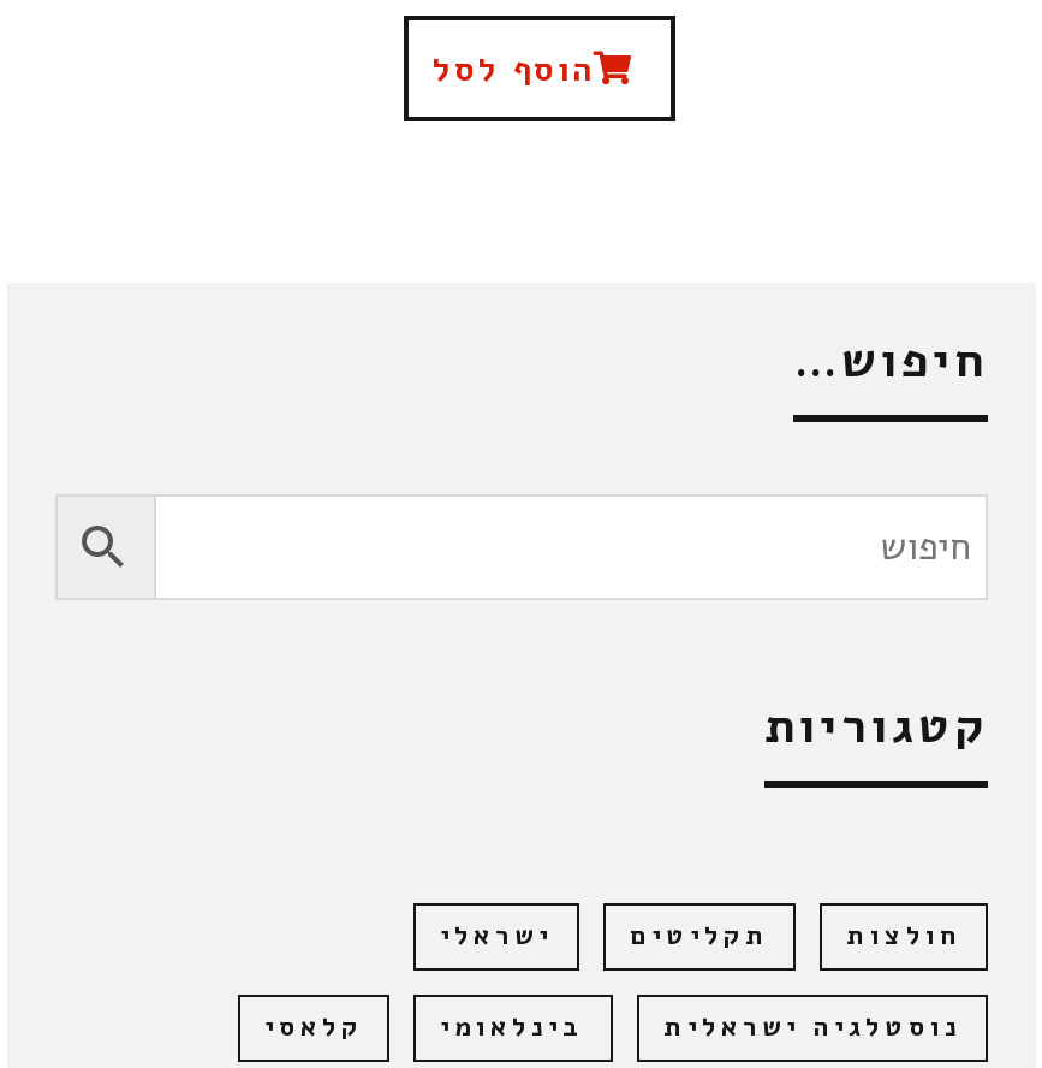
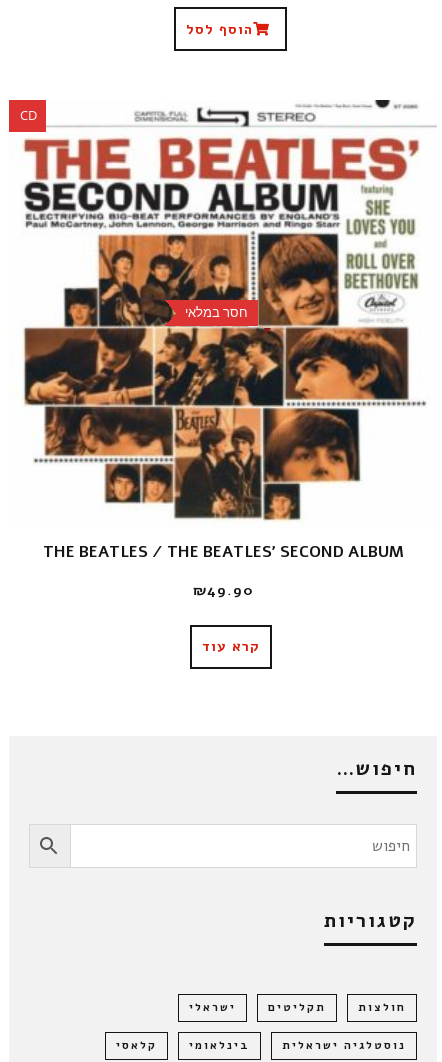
none -> [9,99,426,521] [image] | חסר במלאי
none -> [20,106,37,124] CD
none -> [42,540,403,656] THE BEATLES / THE BEATLES' SECOND ALBUM | ₪49.90 | קרא עוד

